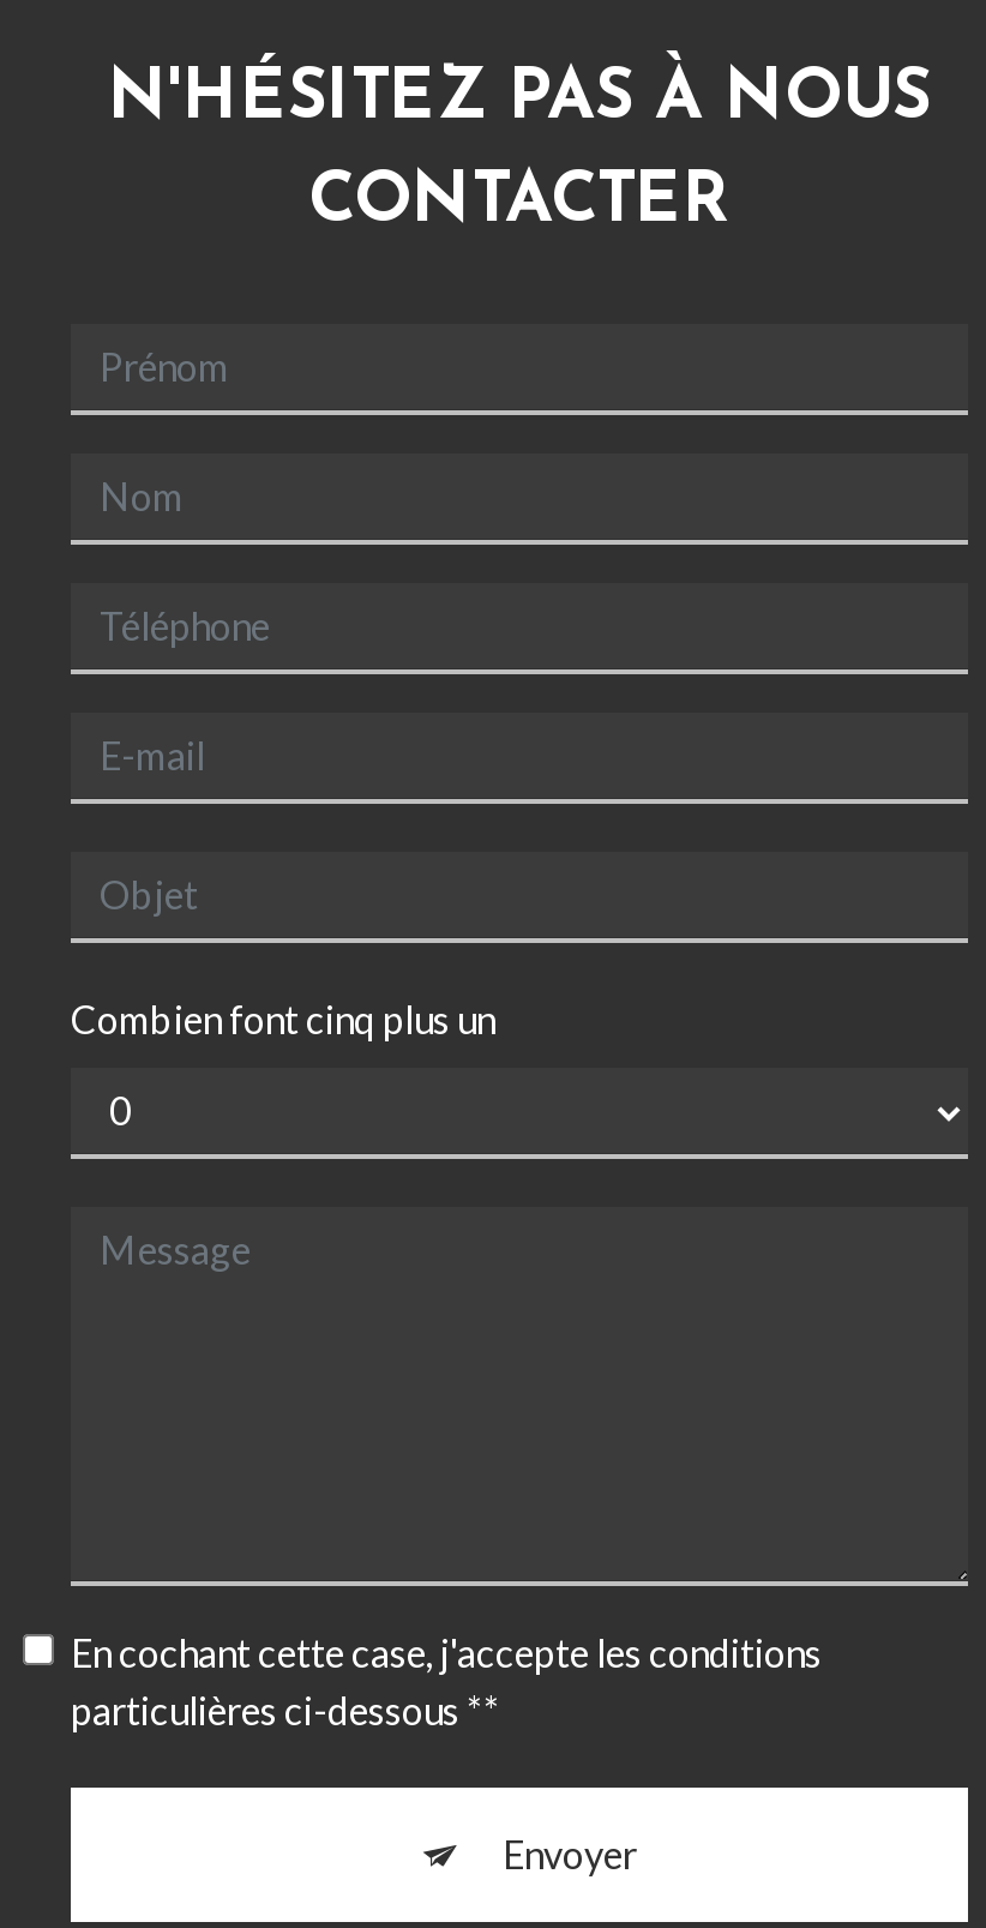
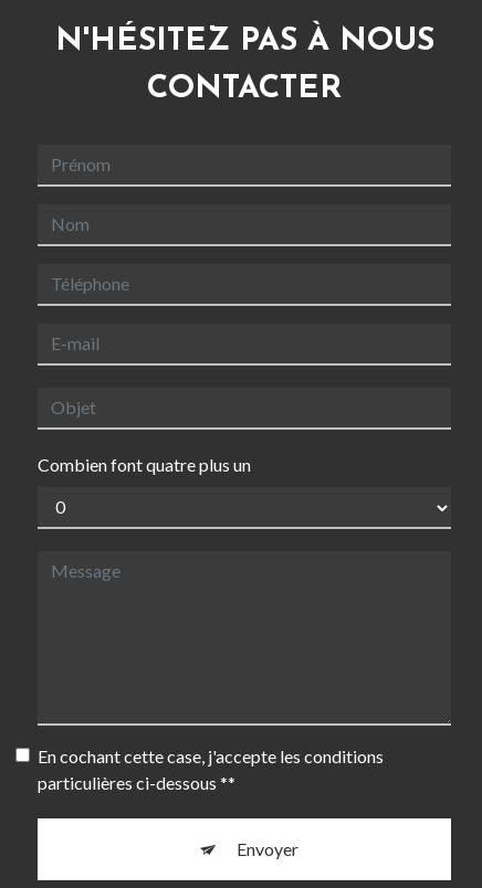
[71,995,495,1040] Combien font cinq plus un -> [38,453,251,474] Combien font quatre plus un

